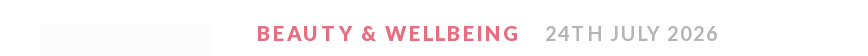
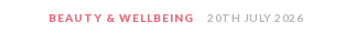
[257,22,719,46] BEAUTY & WELLBEING 24TH JULY 2026 -> [48,11,303,25] BEAUTY & WELLBEING 20TH JULY 2026

